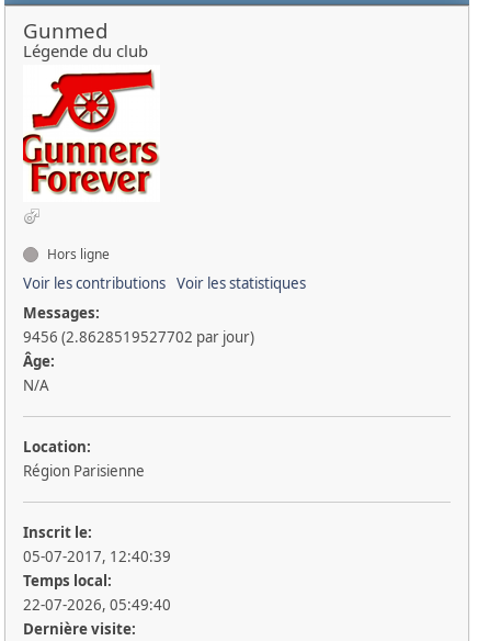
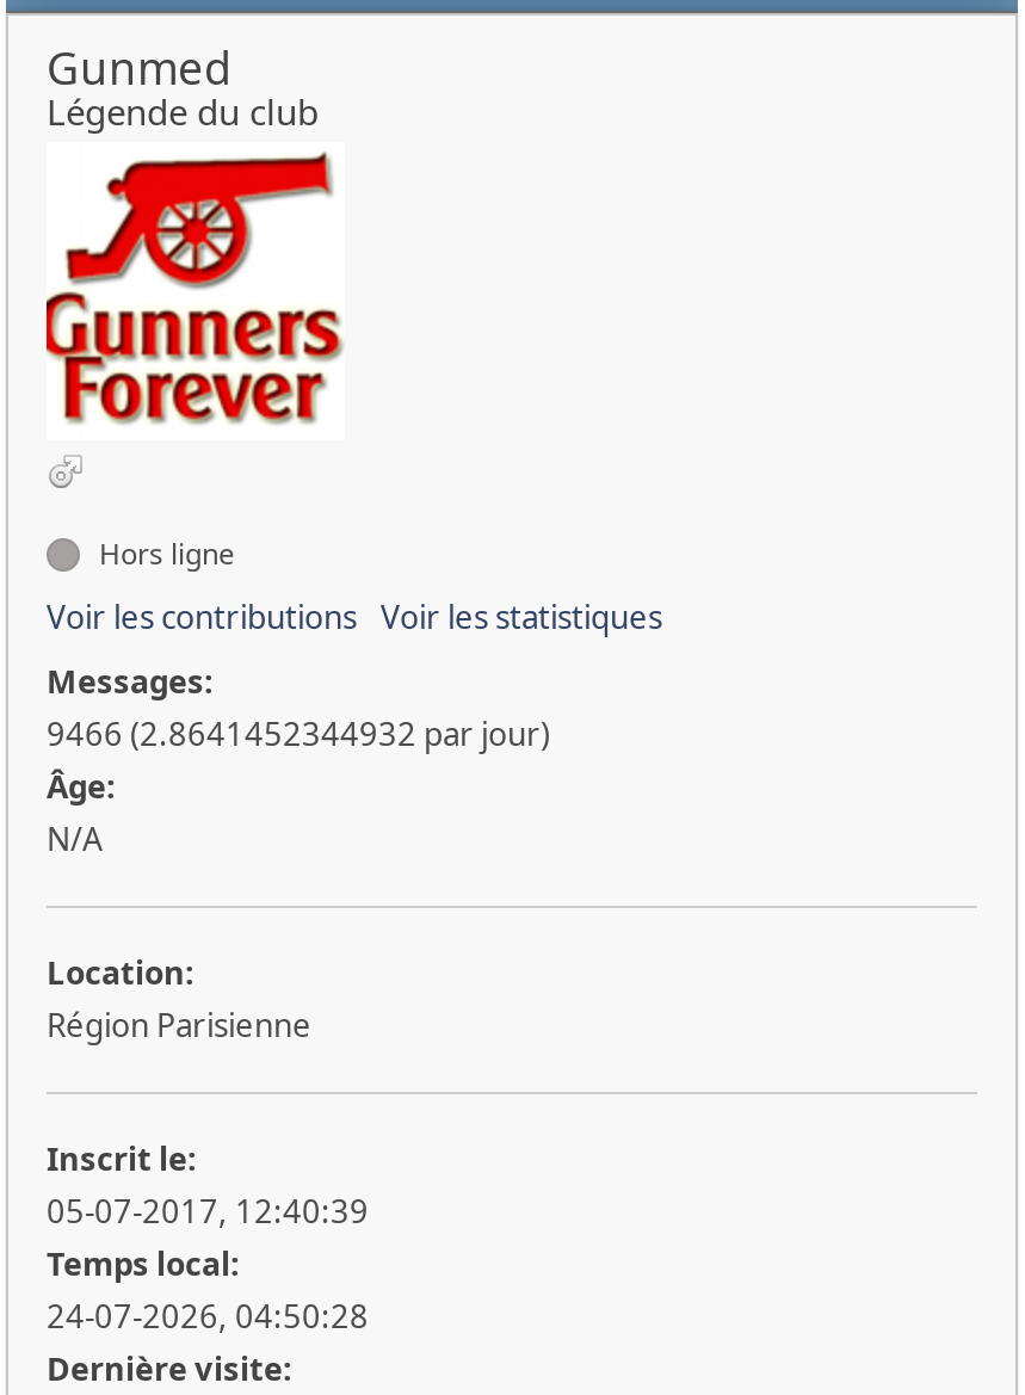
[23,327,254,347] 9456 (2.8628519527702 par jour) -> [47,712,550,755] 9466 (2.8641452344932 par jour)
[23,595,171,615] 22-07-2026, 05:49:40 -> [47,1295,369,1338] 24-07-2026, 04:50:28

